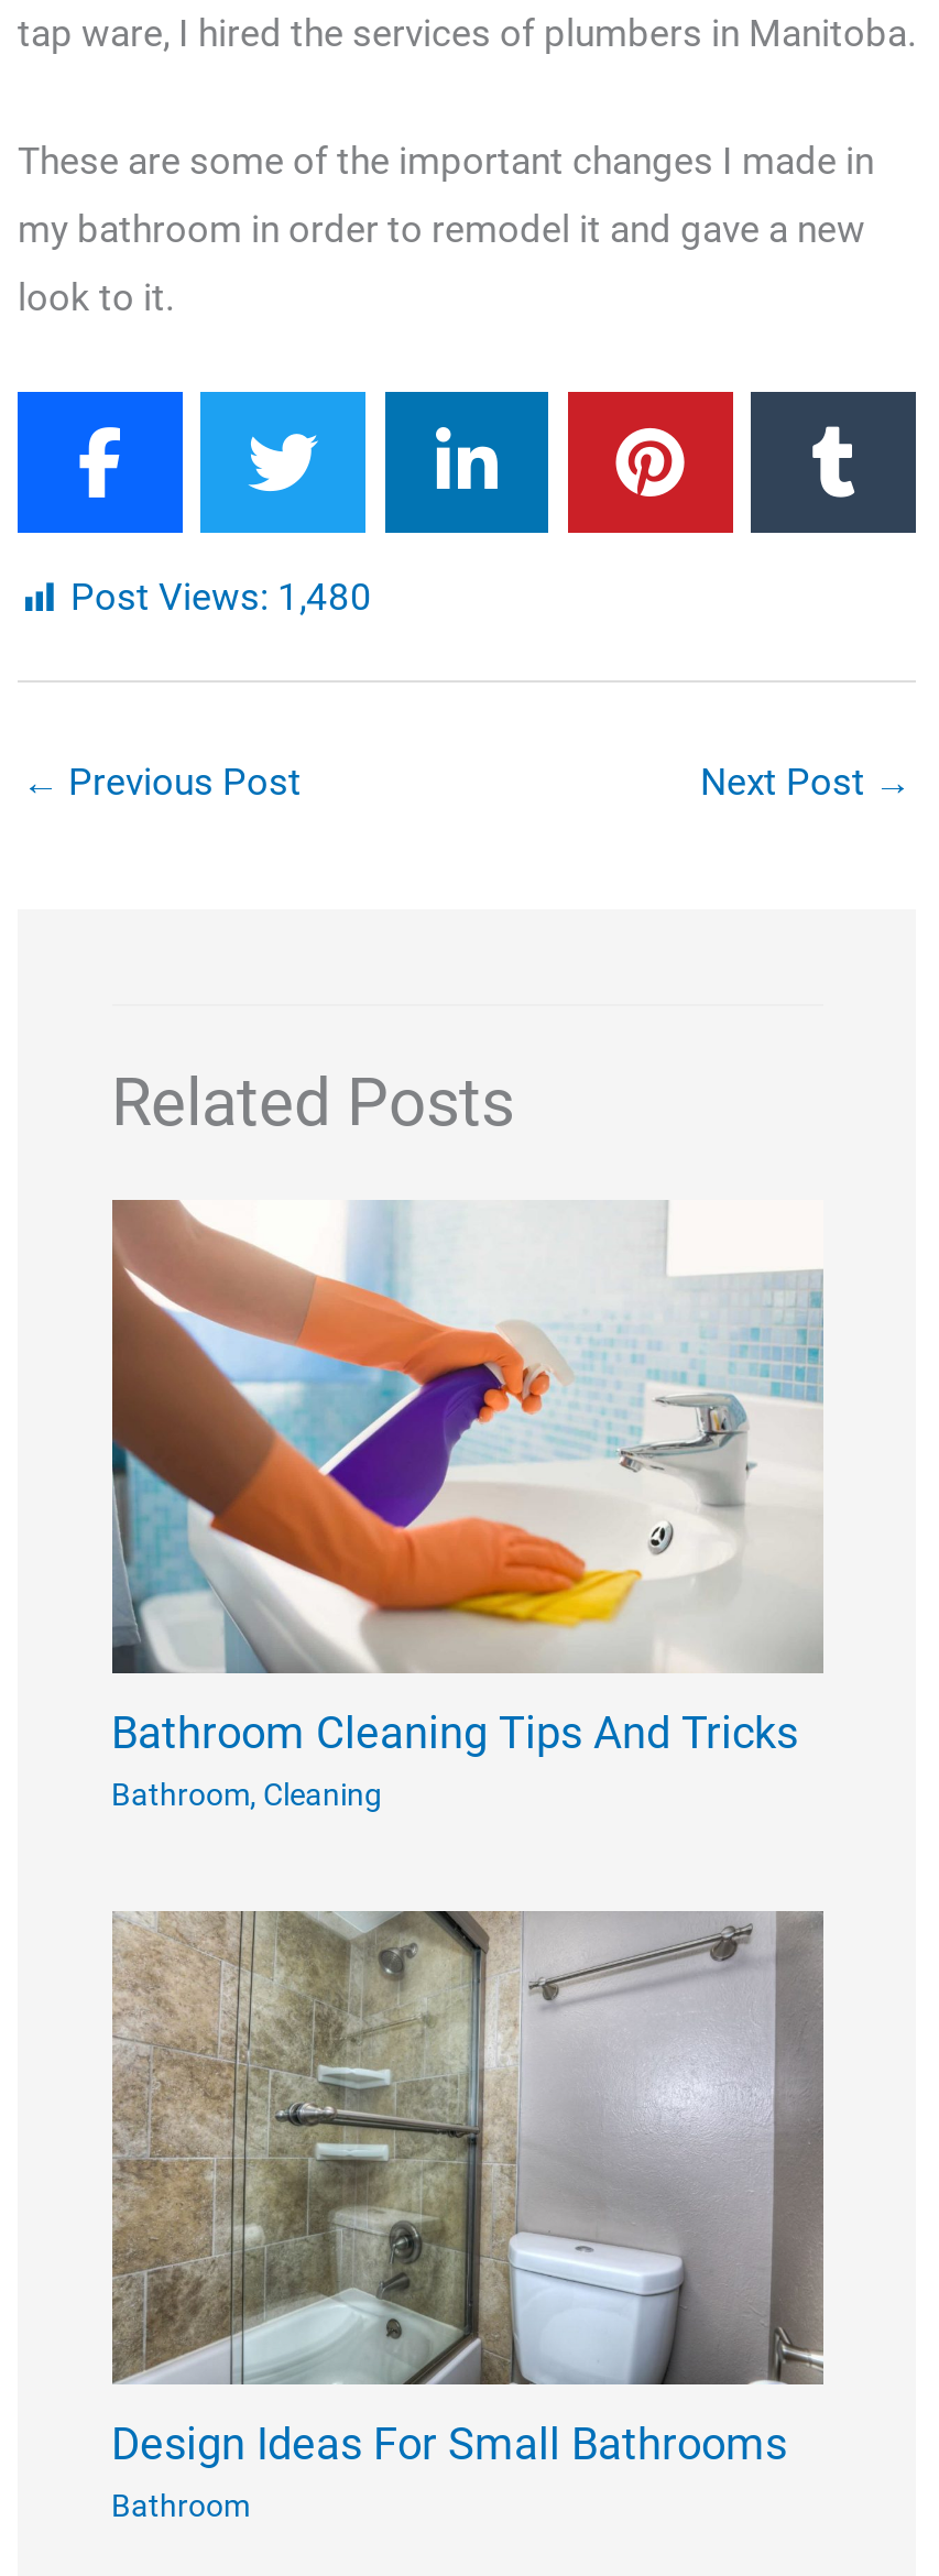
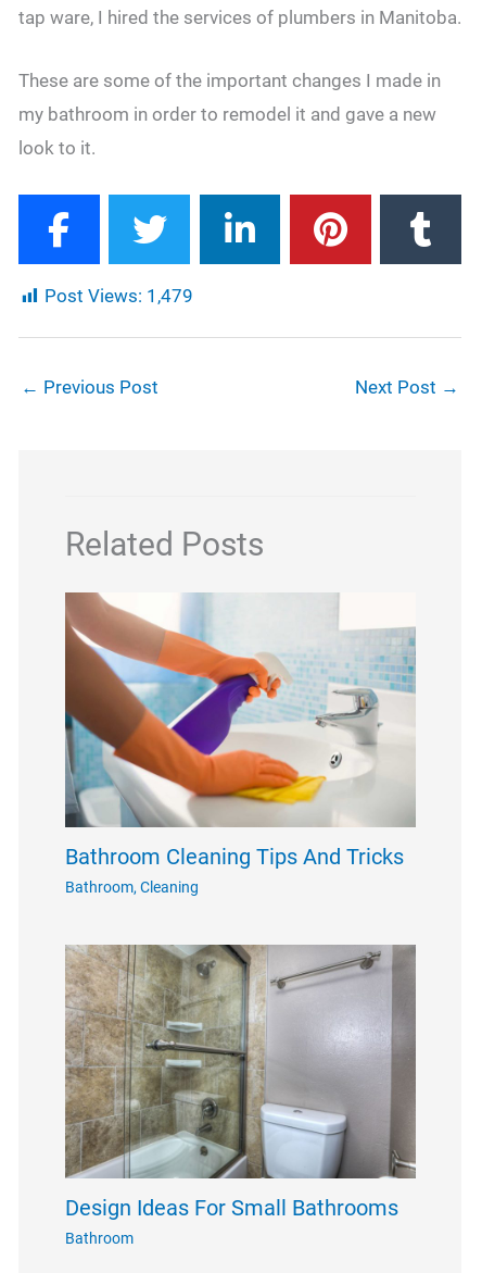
[70,575,372,619] Post Views: 1,480 -> [45,285,193,307] Post Views: 1,479

